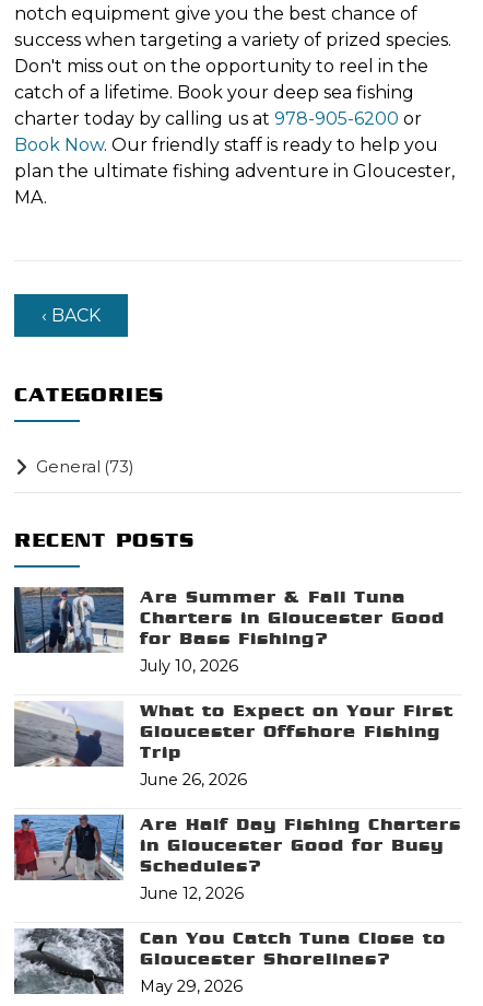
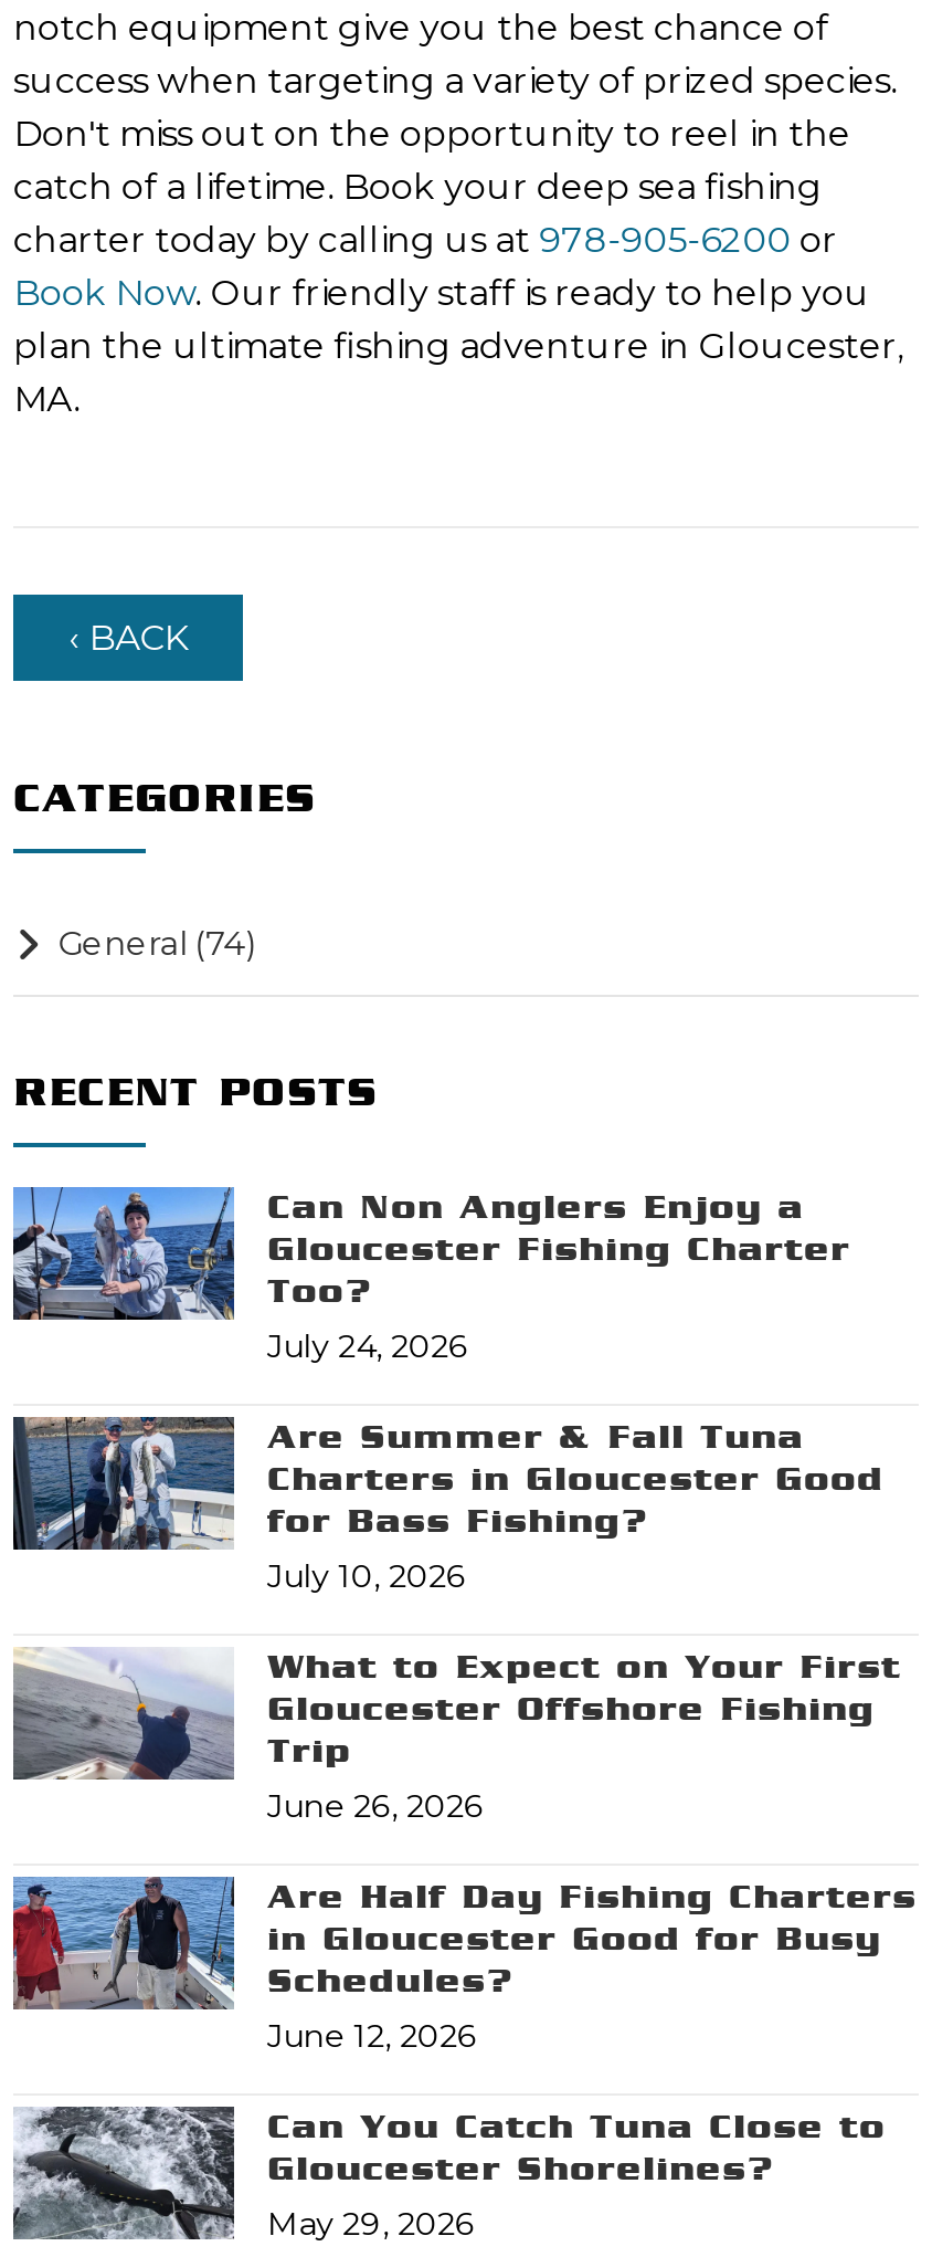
[36,456,135,477] General (73) -> [58,922,257,964] General (74)
none -> [11,1185,851,1367] [image] | Can Non Anglers Enjoy a | Gloucester Fishing Charter | Too? | July 24, 2026

